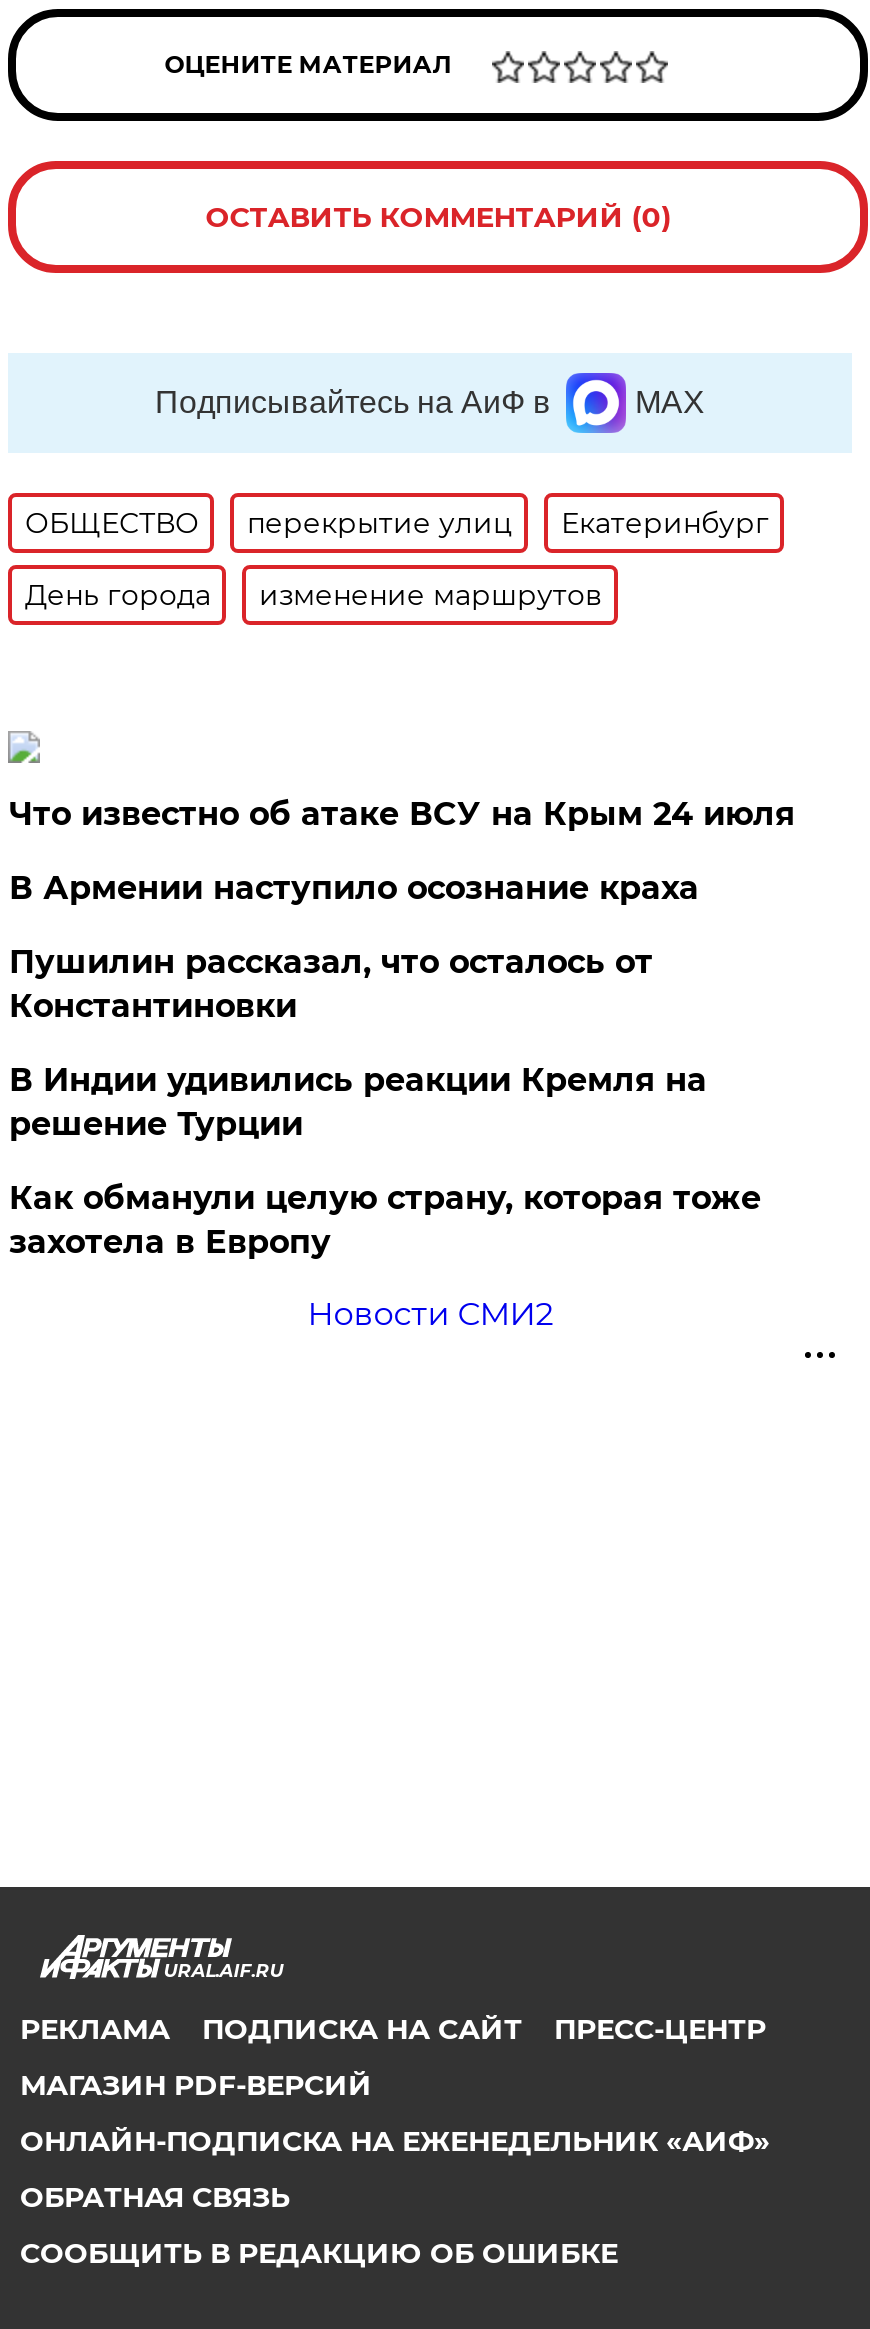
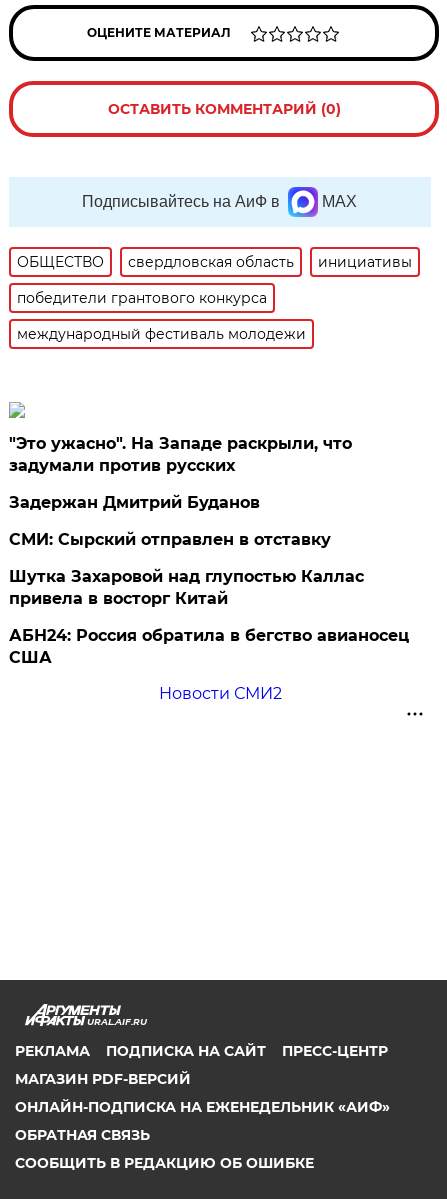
[25,505,769,613] перекрытие улиц | Екатеринбург | День города | изменение маршрутов -> [17,253,412,343] свердловская область | инициативы | победители грантового конкурса | международный фестиваль молодежи
[9,795,795,1261] Что известно об атаке ВСУ на Крым 24 июля | В Армении наступило осознание краха | Пушилин рассказал, что осталось от | Константиновки | В Индии удивились реакции Кремля на | решение Турции | Как обманули целую страну, которая тоже | захотела в Европу -> [9,434,409,667] "Это ужасно". На Западе раскрыли, что | задумали против русских | Задержан Дмитрий Буданов | СМИ: Сырский отправлен в отставку | Шутка Захаровой над глупостью Каллас | привела в восторг Китай | АБН24: Россия обратила в бегство авианосец | США

